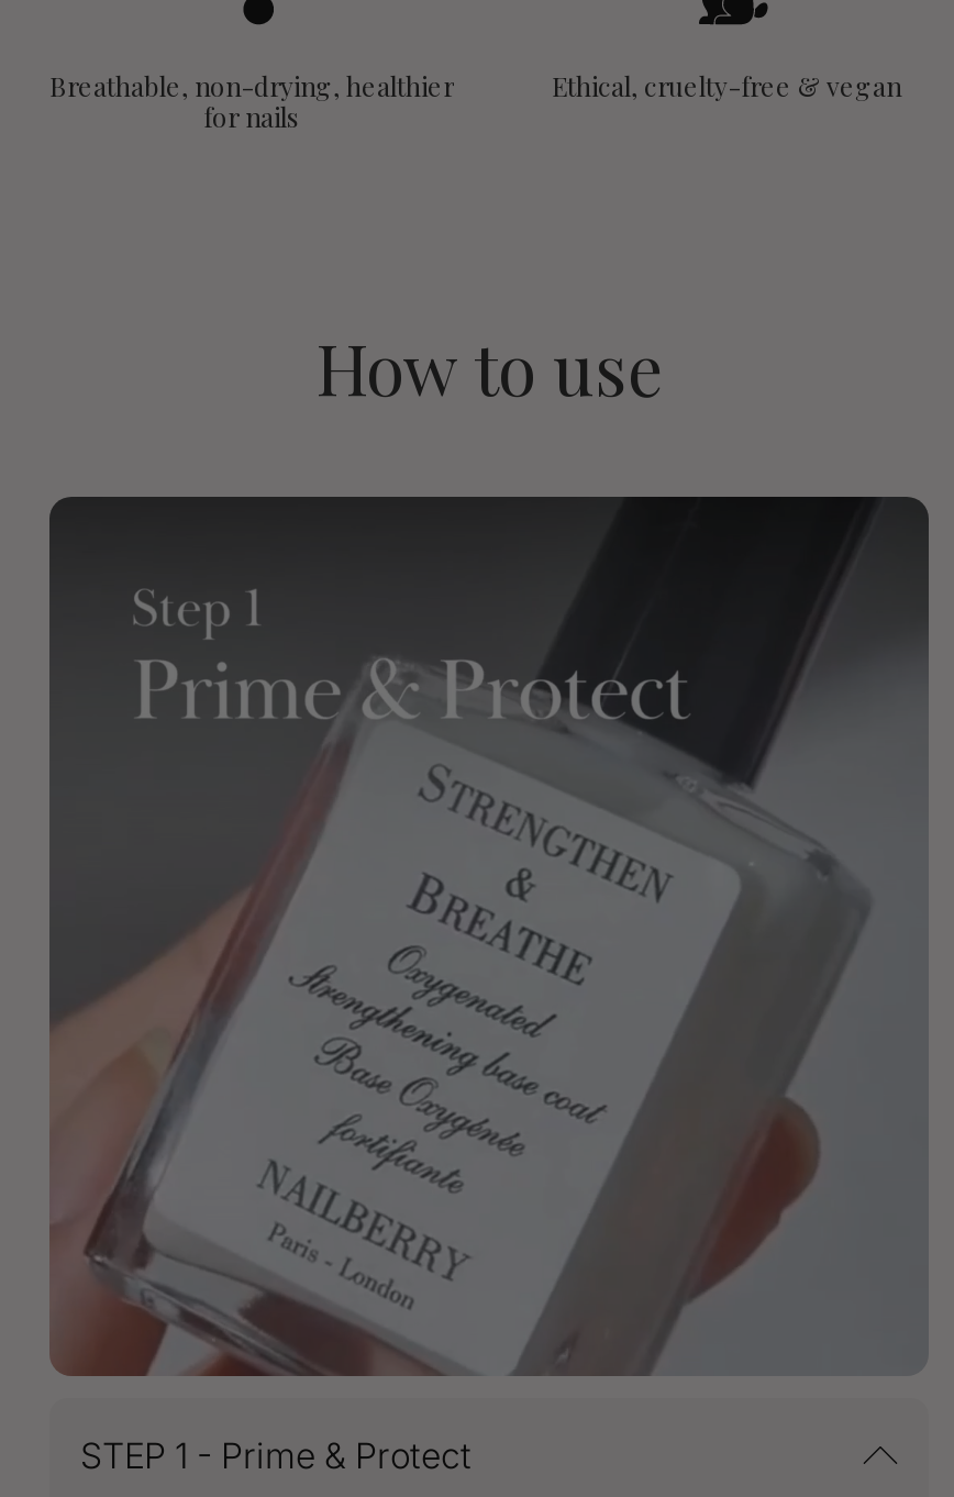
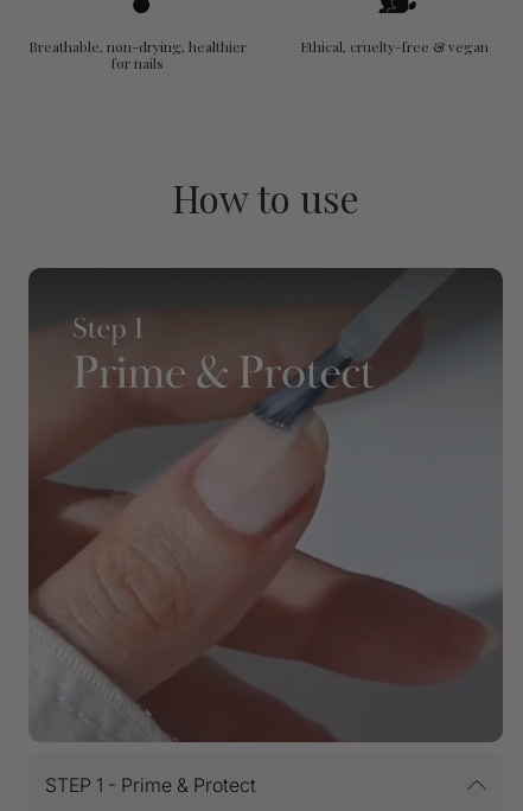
[49,497,927,1378] [image] -> [27,267,503,743] [image]

